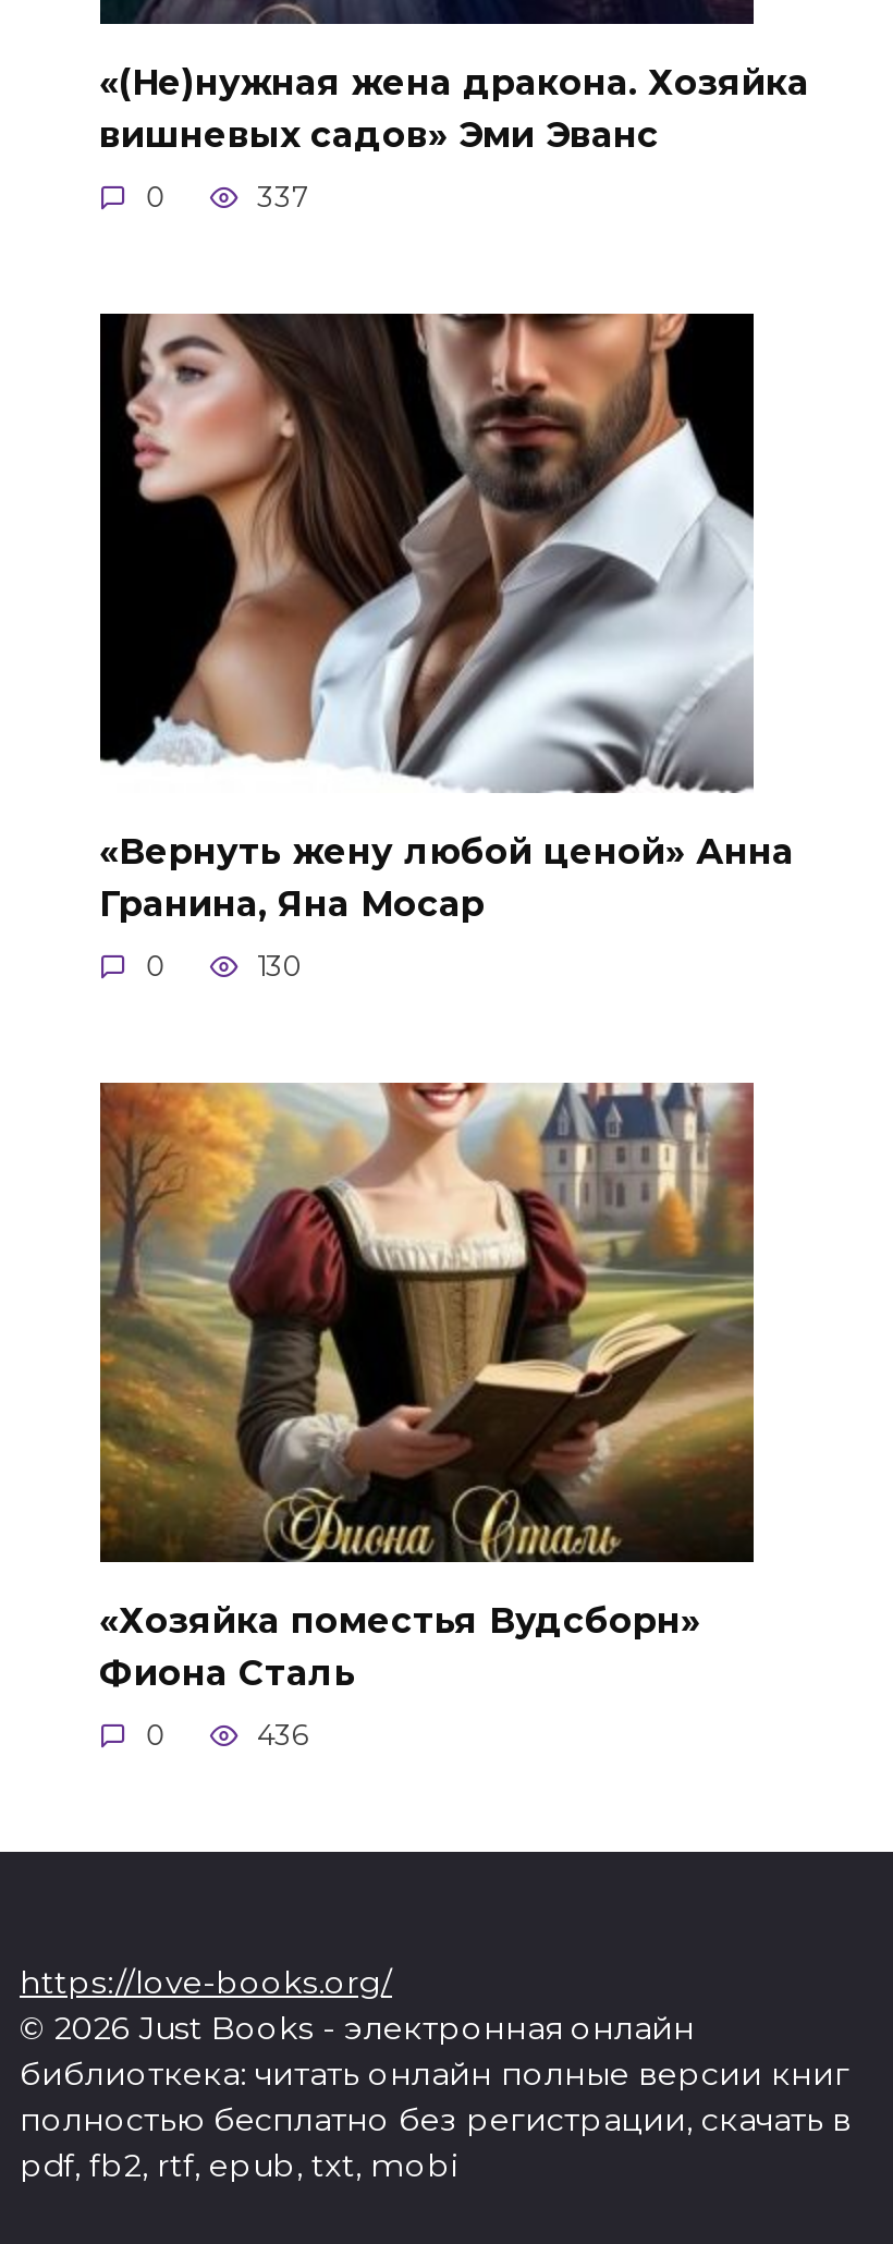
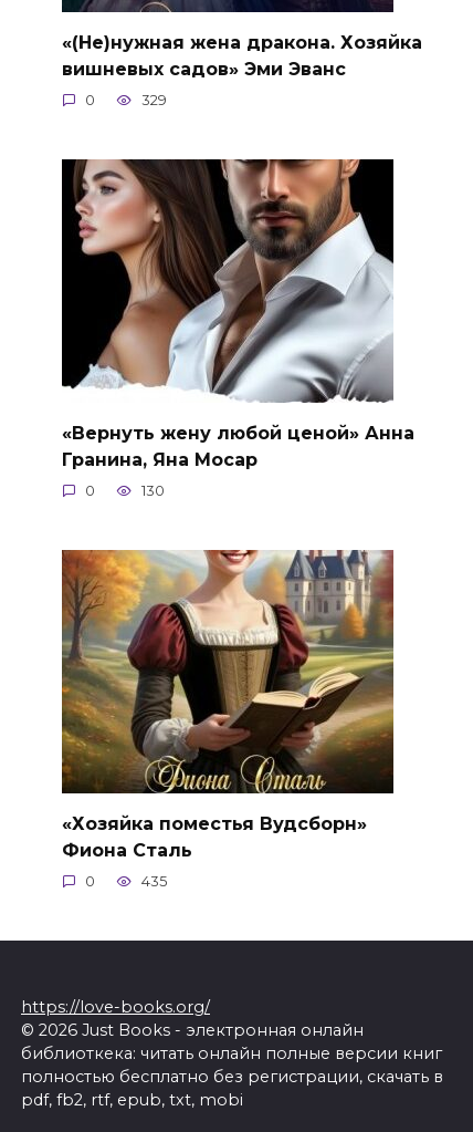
[257,181,307,214] 337 -> [141,92,167,108] 329
[257,1720,309,1753] 436 -> [141,874,167,890] 435

